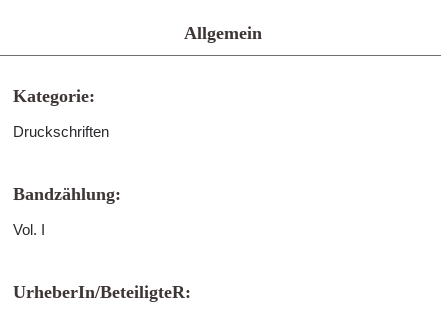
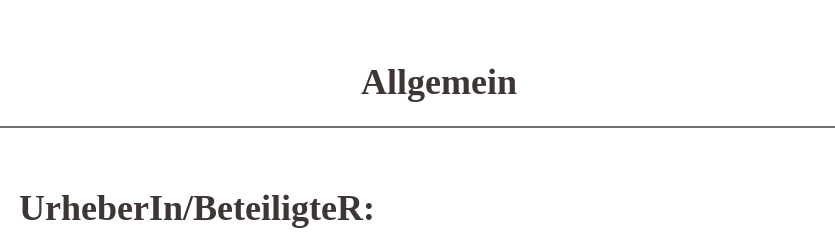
[13,86,121,238] Kategorie: | Druckschriften | Bandzählung: | Vol. I -> none

